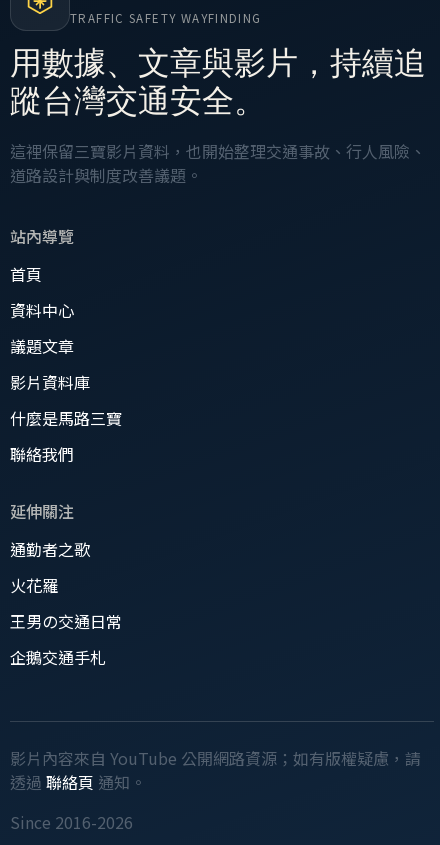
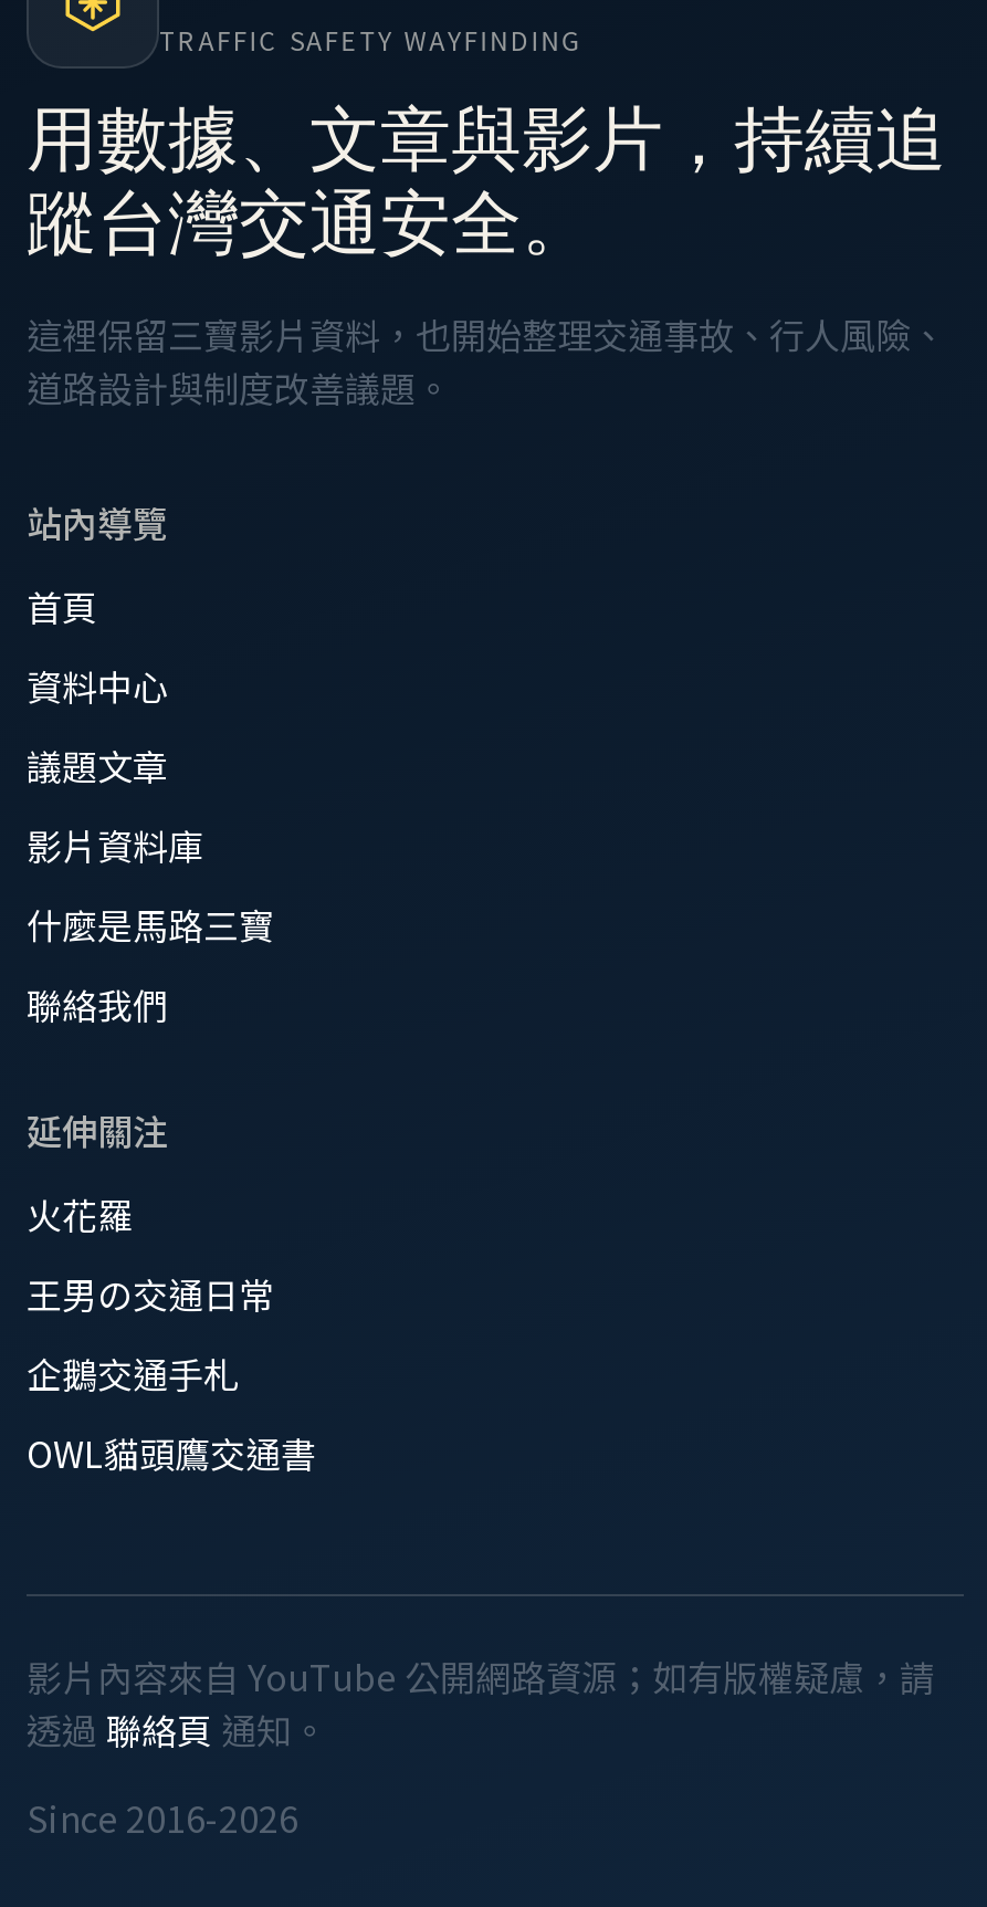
[10,537,90,561] 通勤者之歌 -> none
moved [10,573,122,669] -> [27,1188,274,1400]: 火花羅 | 王男の交通日常 | 企鵝交通手札
none -> [27,1427,316,1480] OWL貓頭鷹交通書

